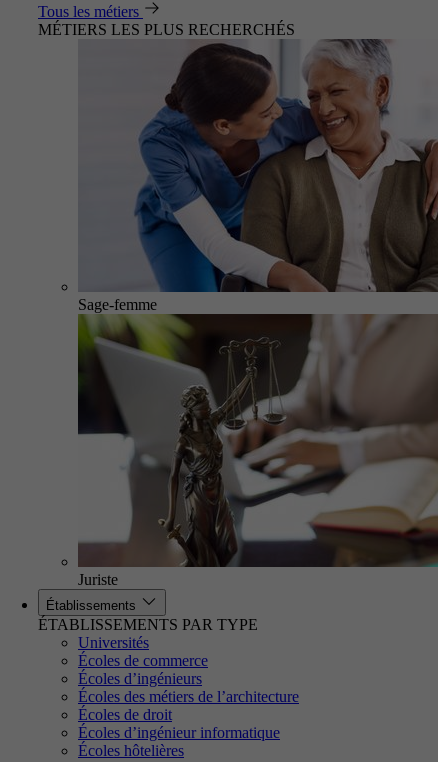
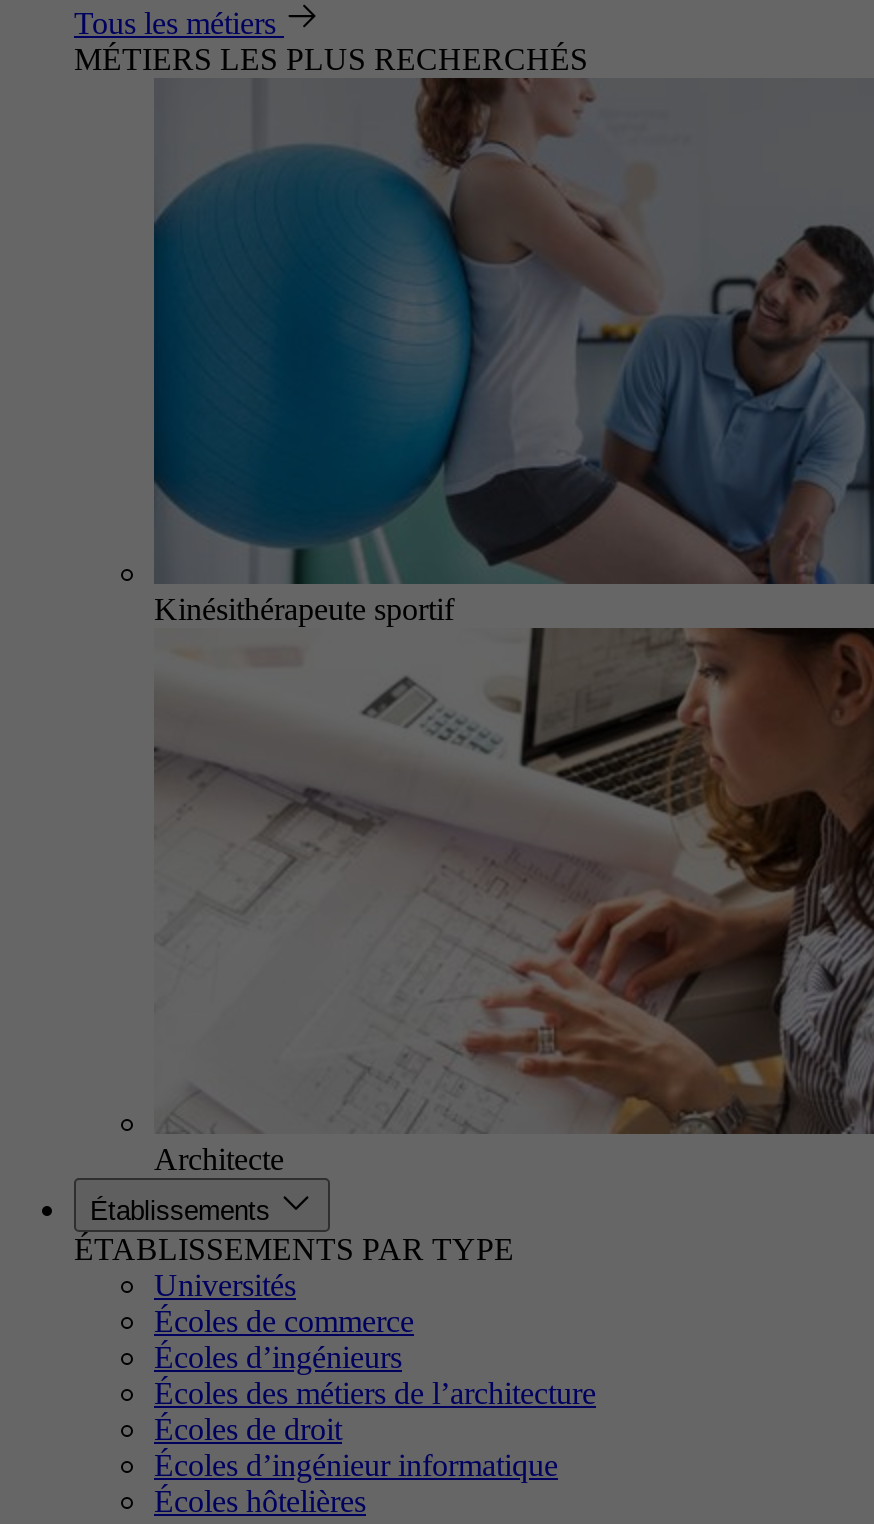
[78,38,435,313] [image] | Sage-femme -> [152,80,868,626] [image] | Kinésithérapeute sportif
[77,313,435,588] [image] | Juriste -> [154,626,868,1176] [image] | Architecte

